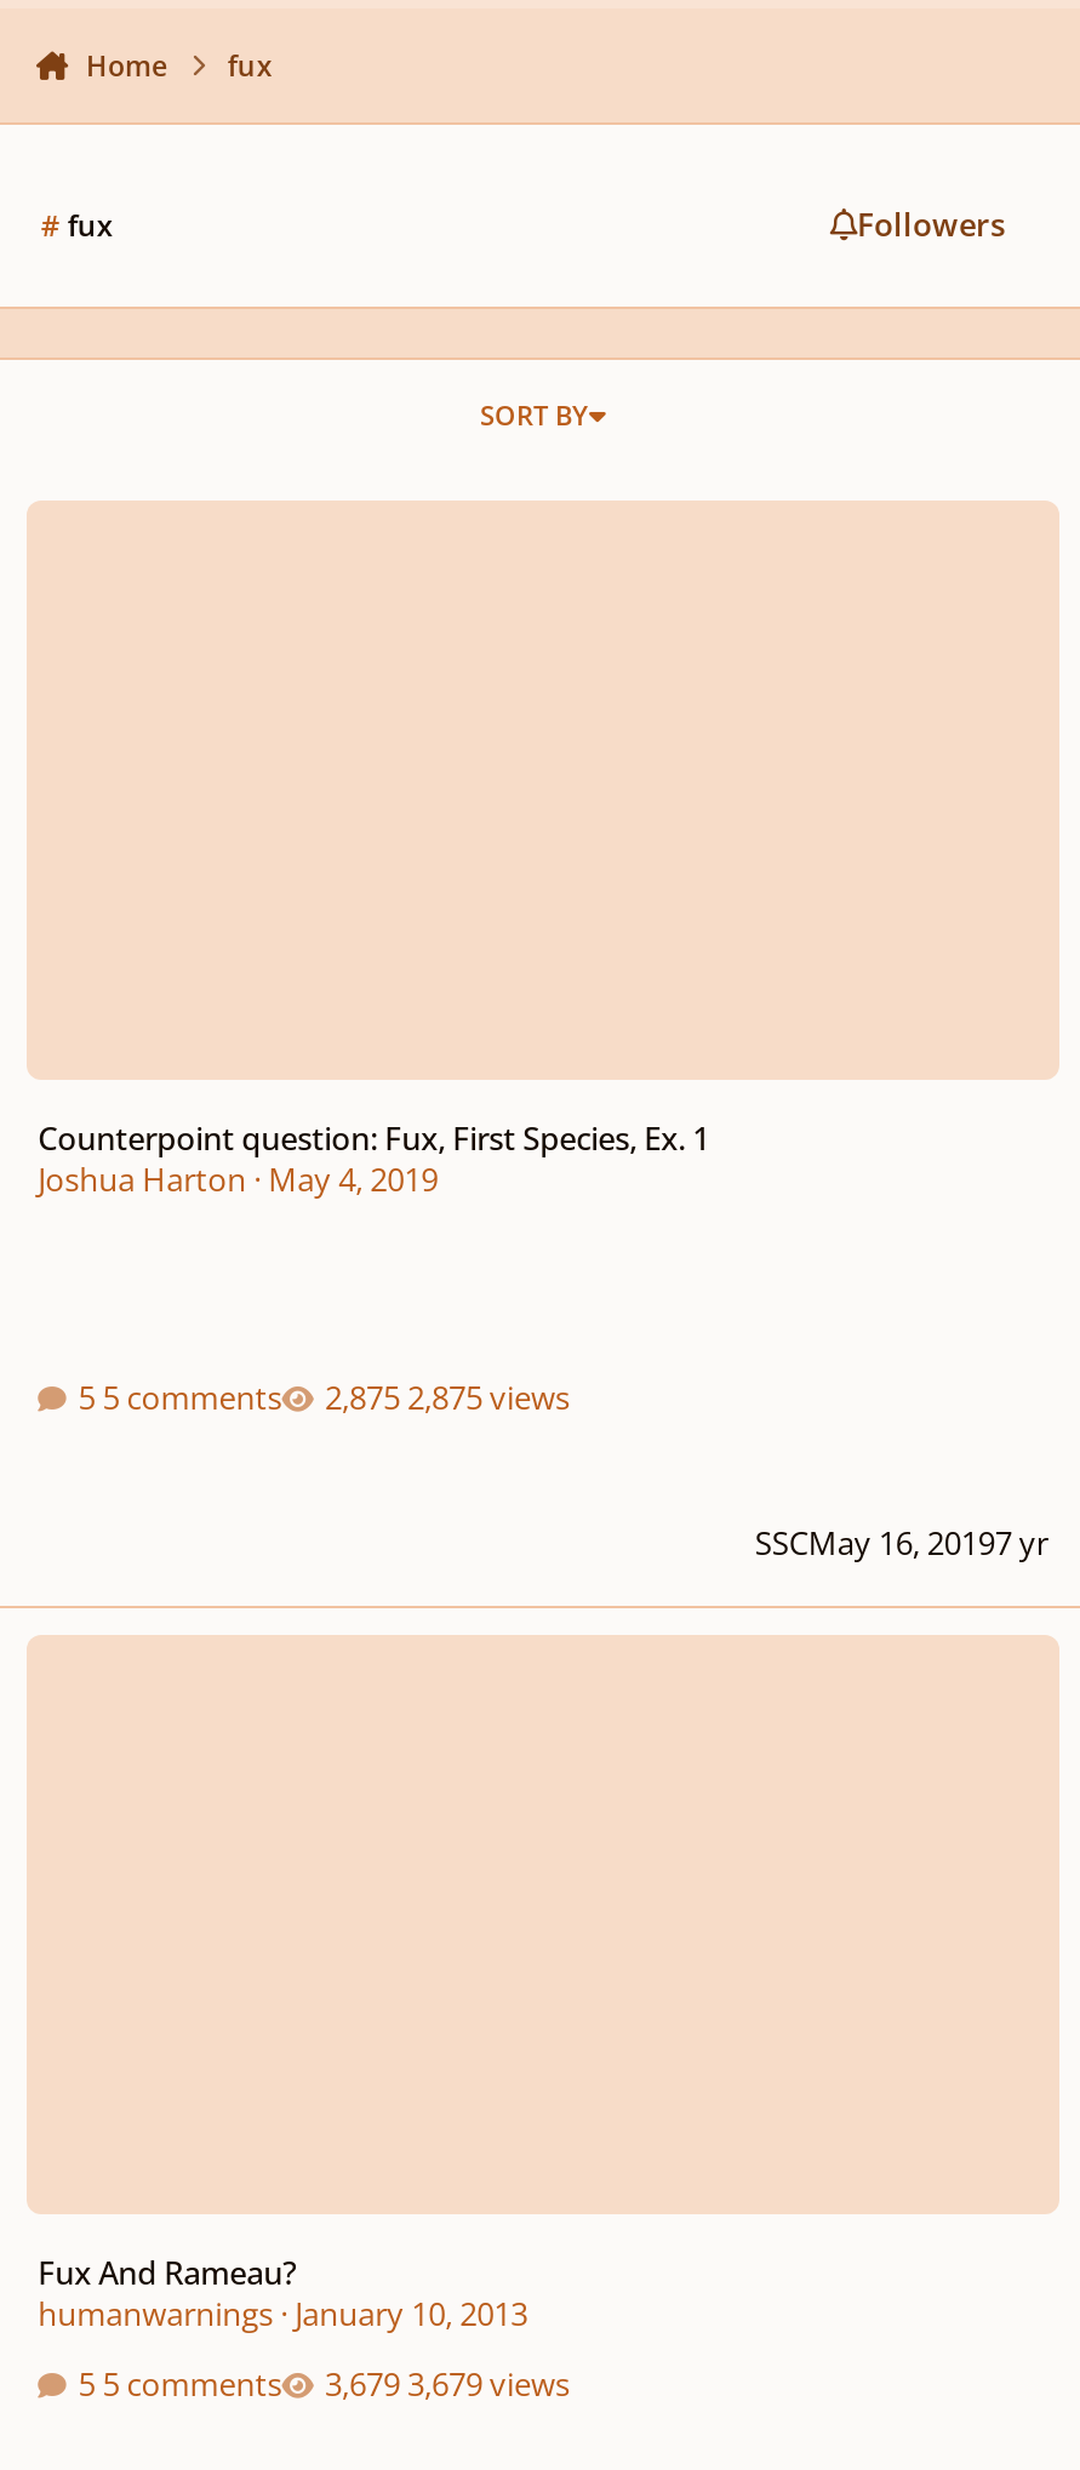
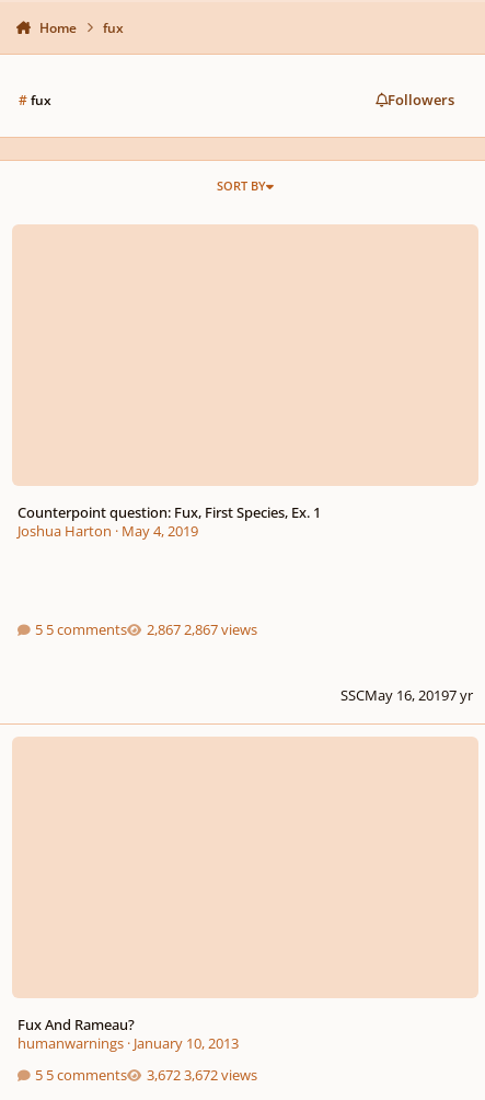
[407,1374,569,1418] 2,875 views -> [184,619,257,639] 2,867 views
[407,2362,569,2406] 3,679 views -> [184,1065,257,1085] 3,672 views

